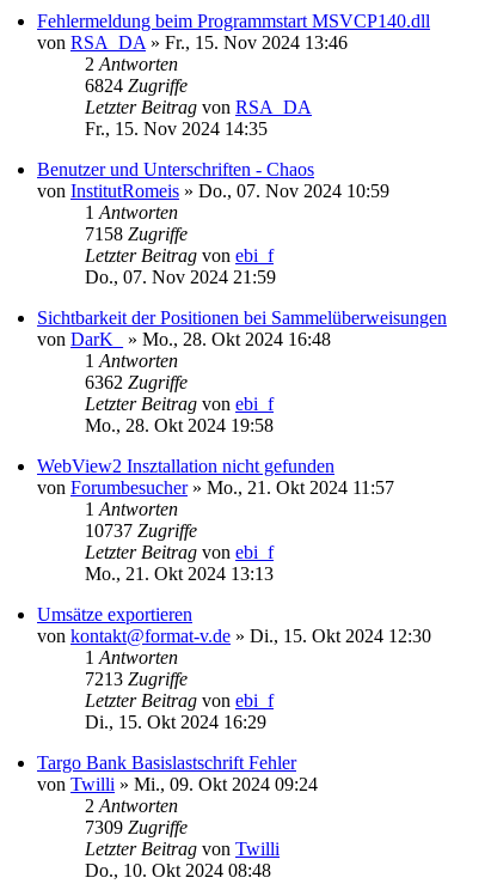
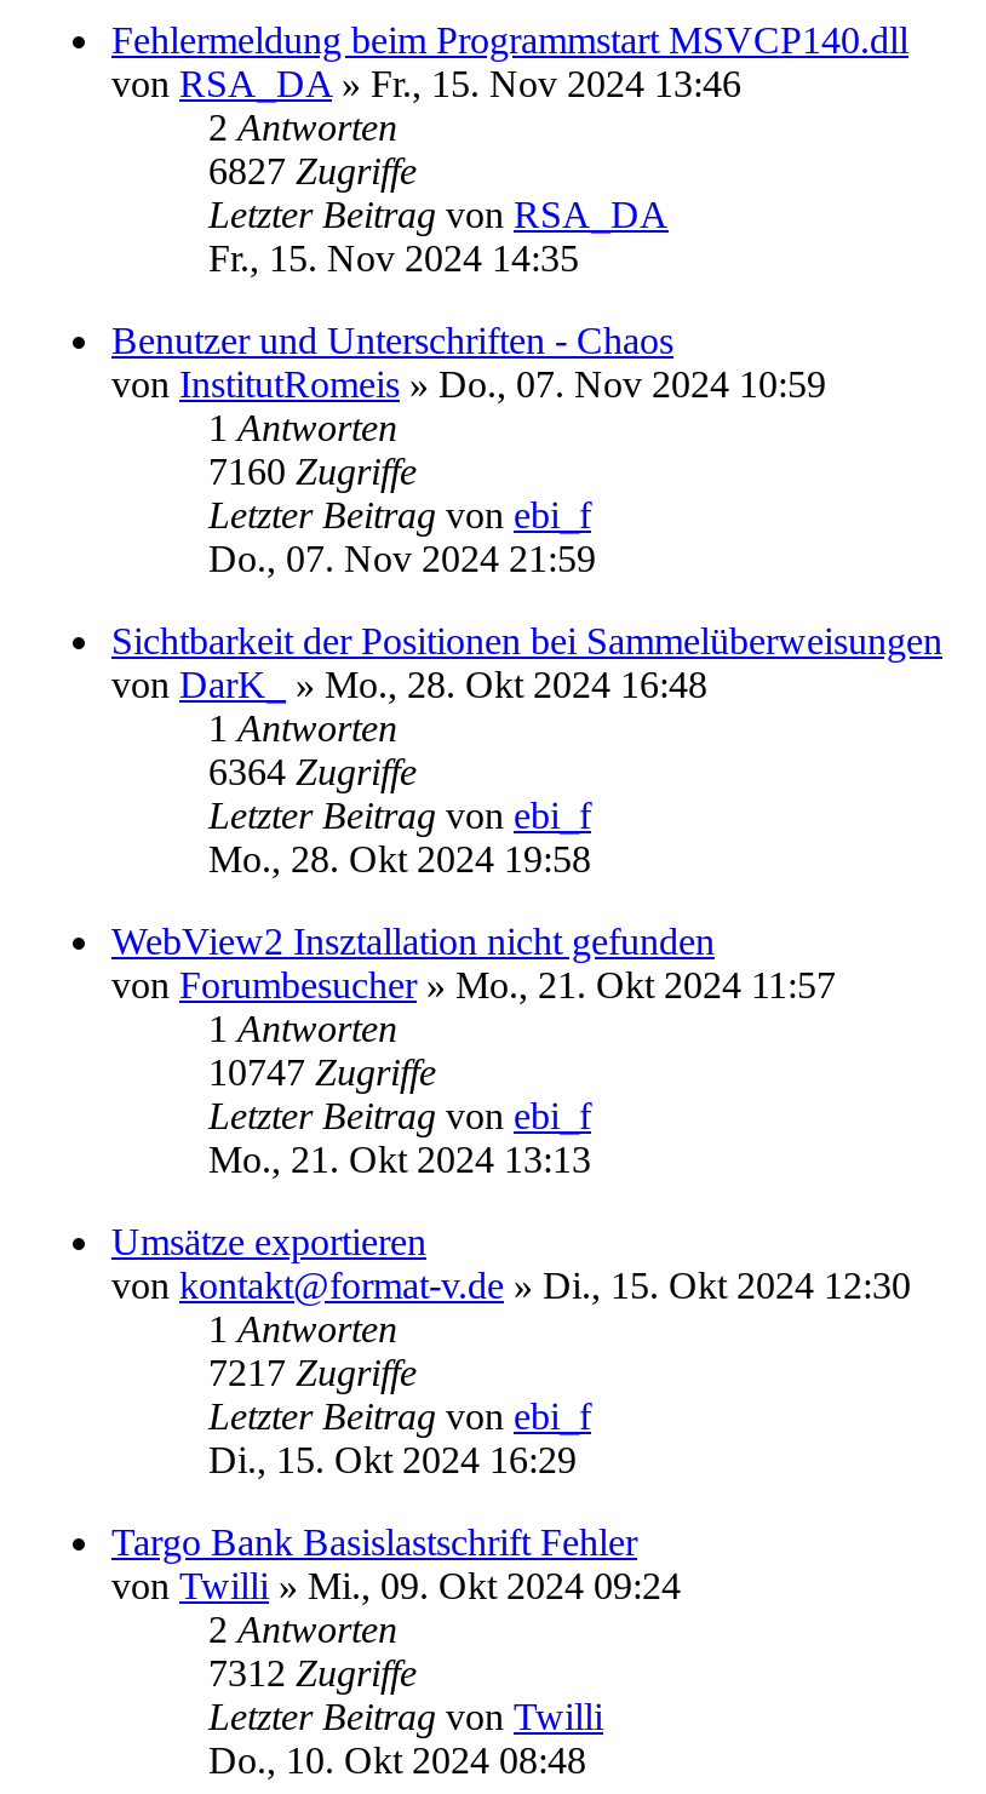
[85,75,188,96] 6824 Zugriffe -> [208,150,417,191] 6827 Zugriffe
[85,224,188,244] 7158 Zugriffe -> [208,450,417,492] 7160 Zugriffe
[85,372,188,392] 6362 Zugriffe -> [208,751,417,792] 6364 Zugriffe
[85,520,197,541] 10737 Zugriffe -> [208,1051,436,1092] 10747 Zugriffe
[85,669,188,689] 7213 Zugriffe -> [208,1352,417,1393] 7217 Zugriffe
[85,817,188,837] 7309 Zugriffe -> [208,1652,417,1693] 7312 Zugriffe

